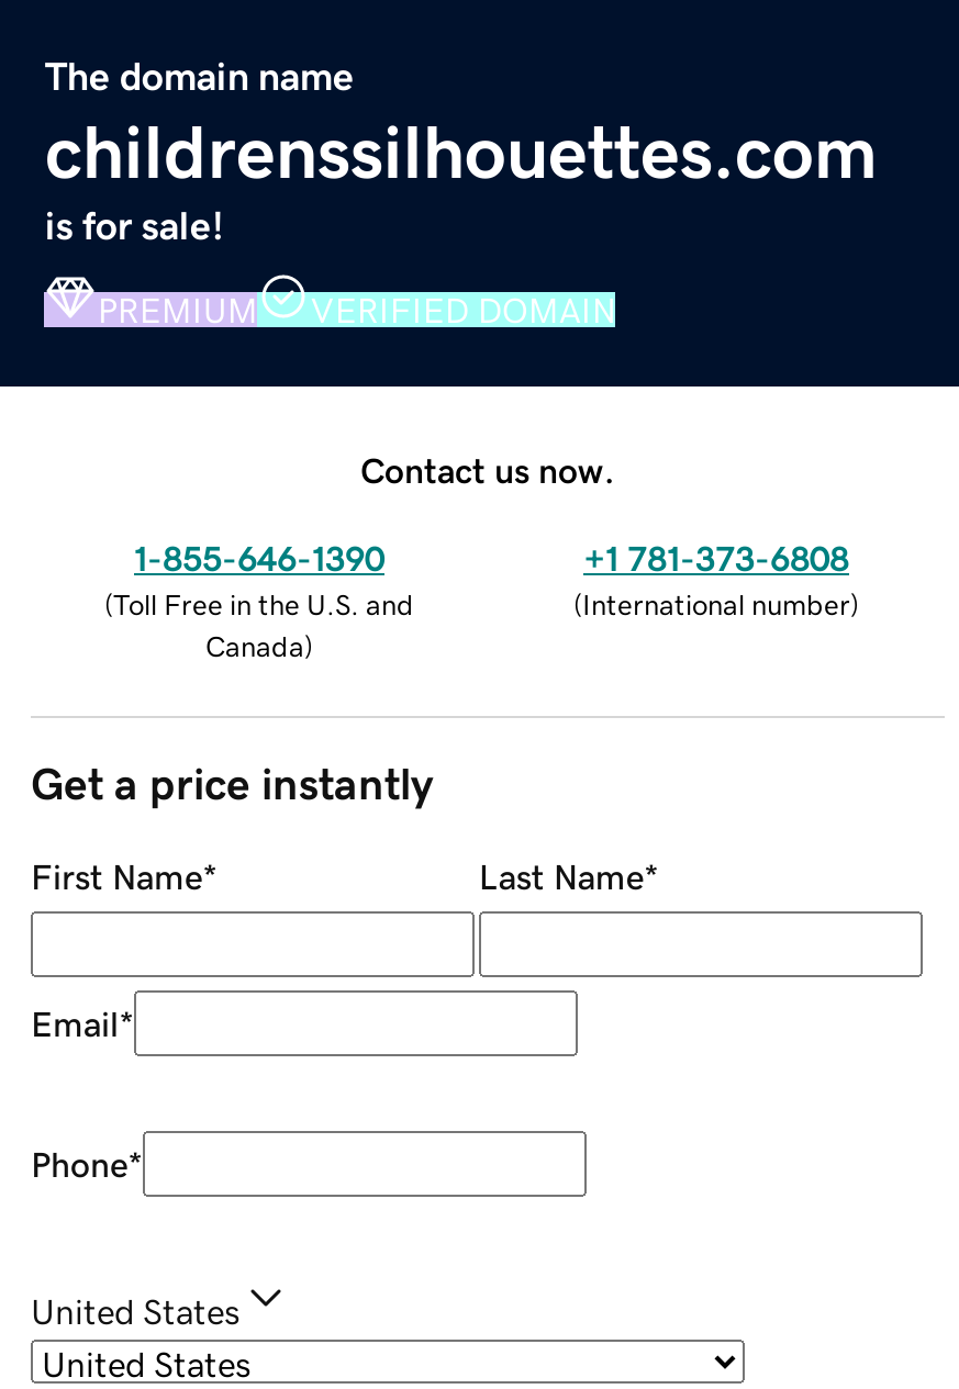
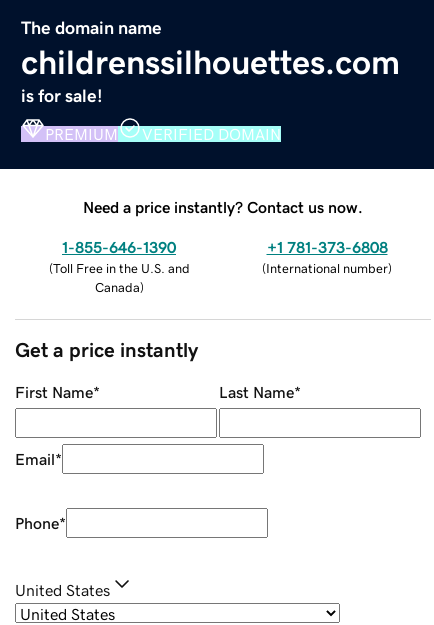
[360,452,615,487] Contact us now. -> [83,199,363,215] Need a price instantly? Contact us now.

